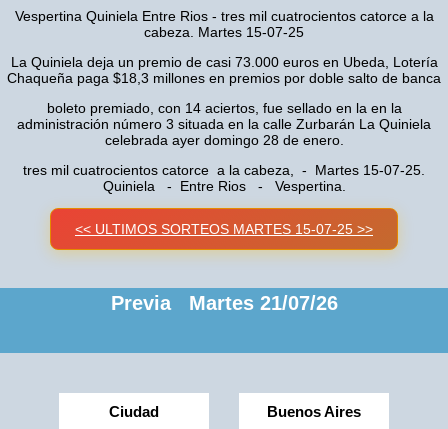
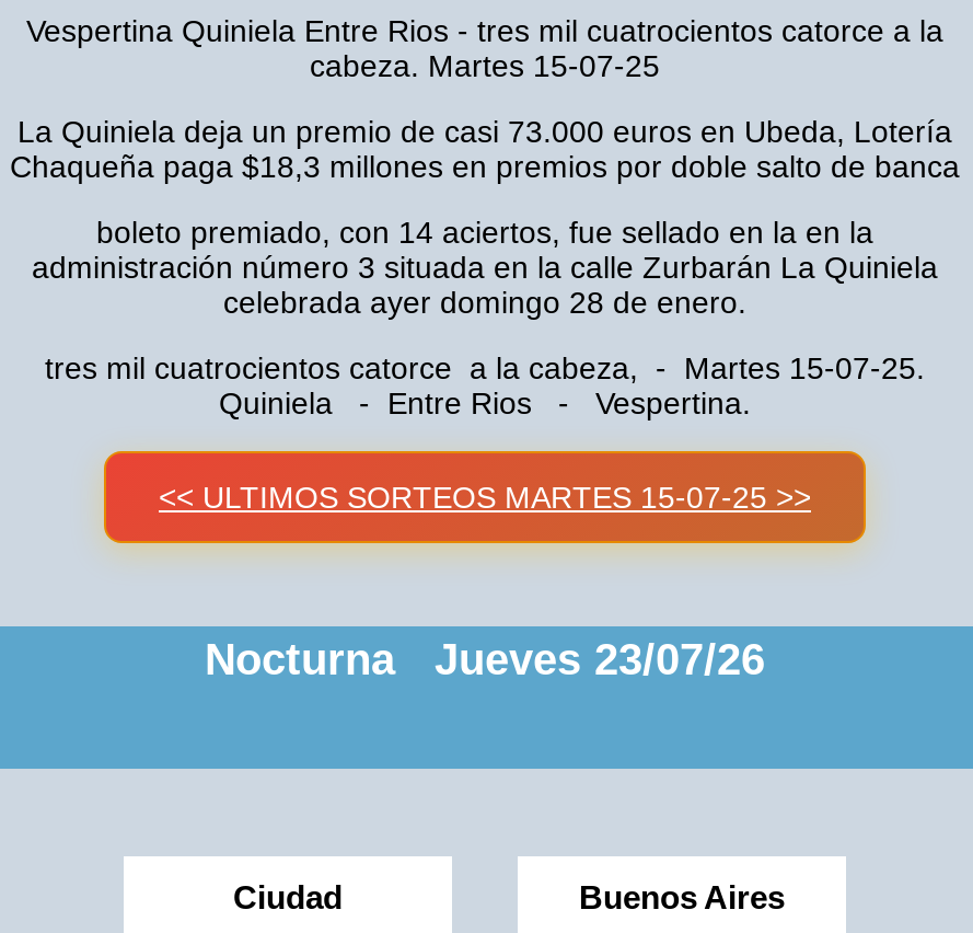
[110,292,337,314] Previa Martes 21/07/26 -> [205,635,765,683] Nocturna Jueves 23/07/26

